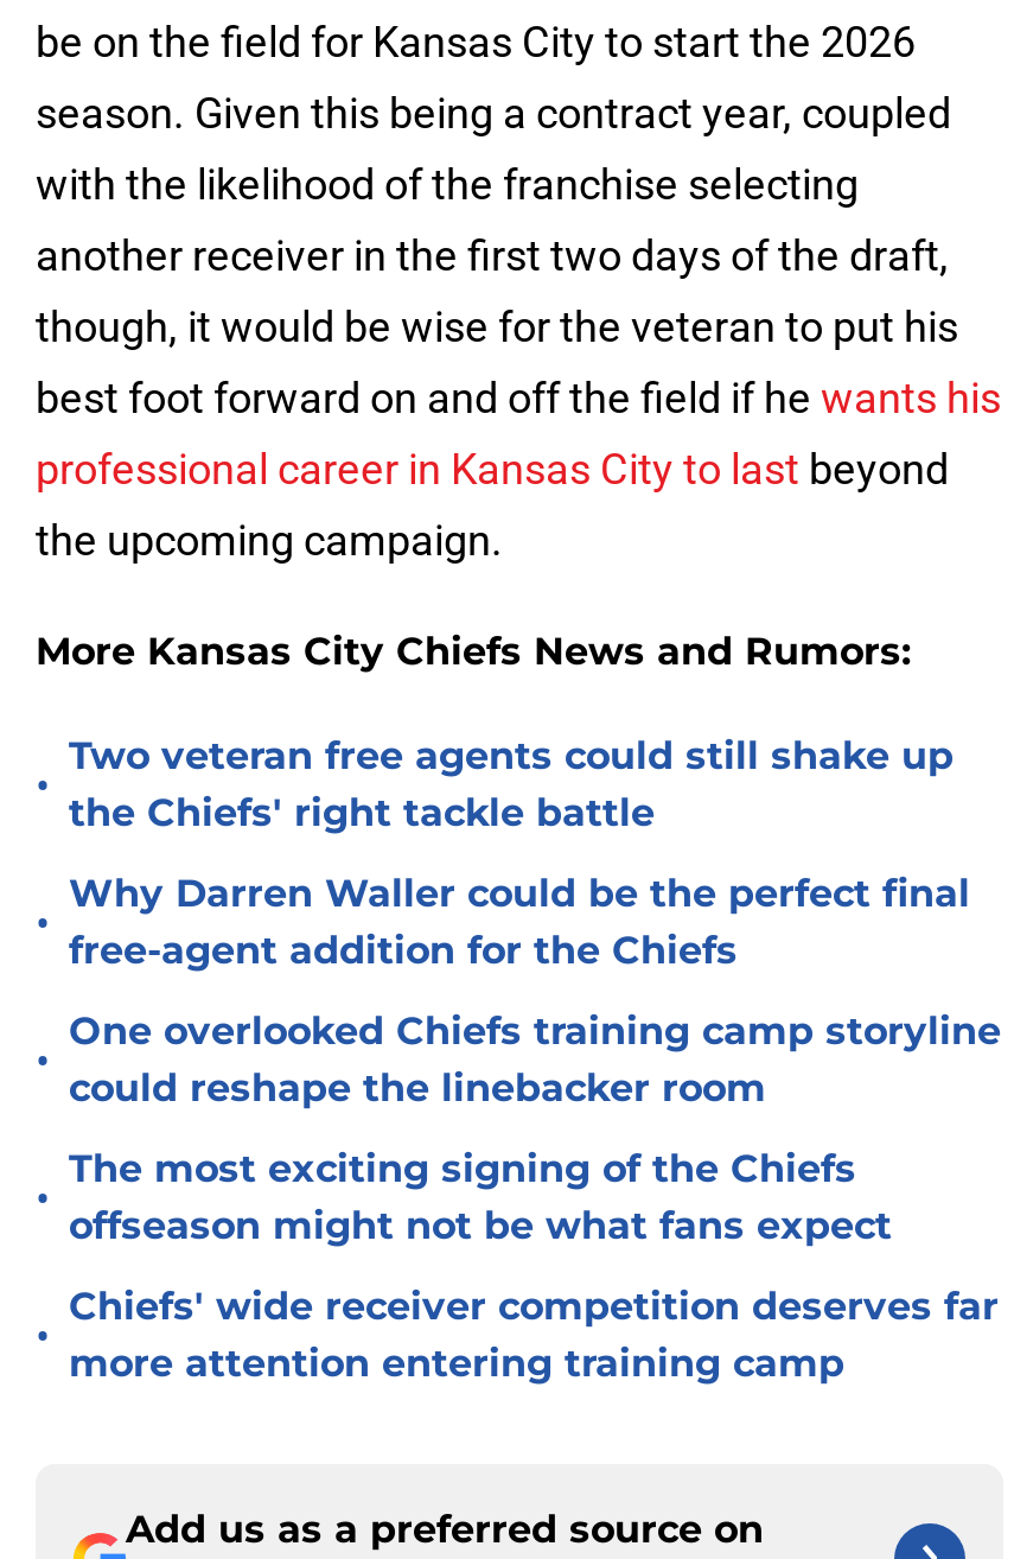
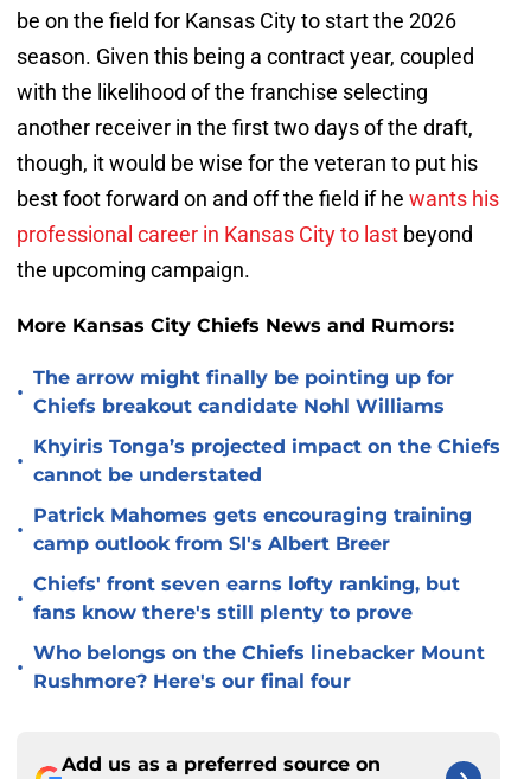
[69,733,954,835] Two veteran free agents could still shake up | the Chiefs' right tackle battle -> [33,366,454,417] The arrow might finally be pointing up for | Chiefs breakout candidate Nohl Williams
[69,871,970,973] Why Darren Waller could be the perfect final | free-agent addition for the Chiefs -> [33,435,500,486] Khyiris Tonga’s projected impact on the Chiefs | cannot be understated
[69,1008,1001,1111] One overlooked Chiefs training camp storyline | could reshape the linebacker room -> [33,504,472,555] Patrick Mahomes gets encouraging training | camp outlook from SI's Albert Breer
[69,1146,892,1248] The most exciting signing of the Chiefs | offseason might not be what fans expect -> [33,573,460,624] Chiefs' front seven earns lofty ranking, but | fans know there's still plenty to prove
[69,1284,999,1386] Chiefs' wide receiver competition deserves far | more attention entering training camp -> [33,641,485,692] Who belongs on the Chiefs linebacker Mount | Rushmore? Here's our final four

